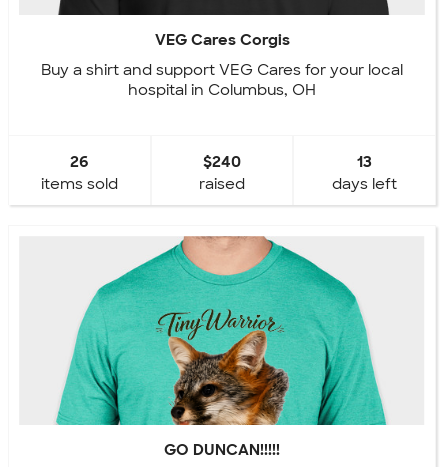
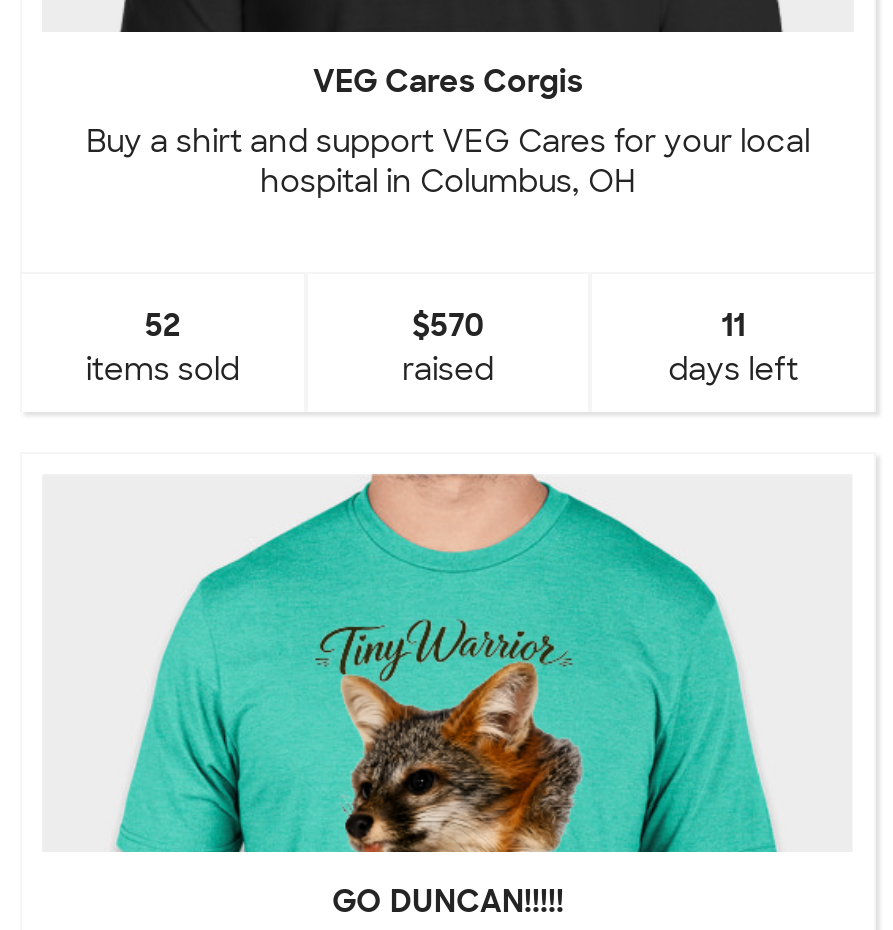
[70,152,89,172] 26 -> [145,305,181,345] 52
[203,152,241,172] $240 -> [412,305,484,345] $570
[357,152,372,172] 13 -> [721,305,745,345] 11

